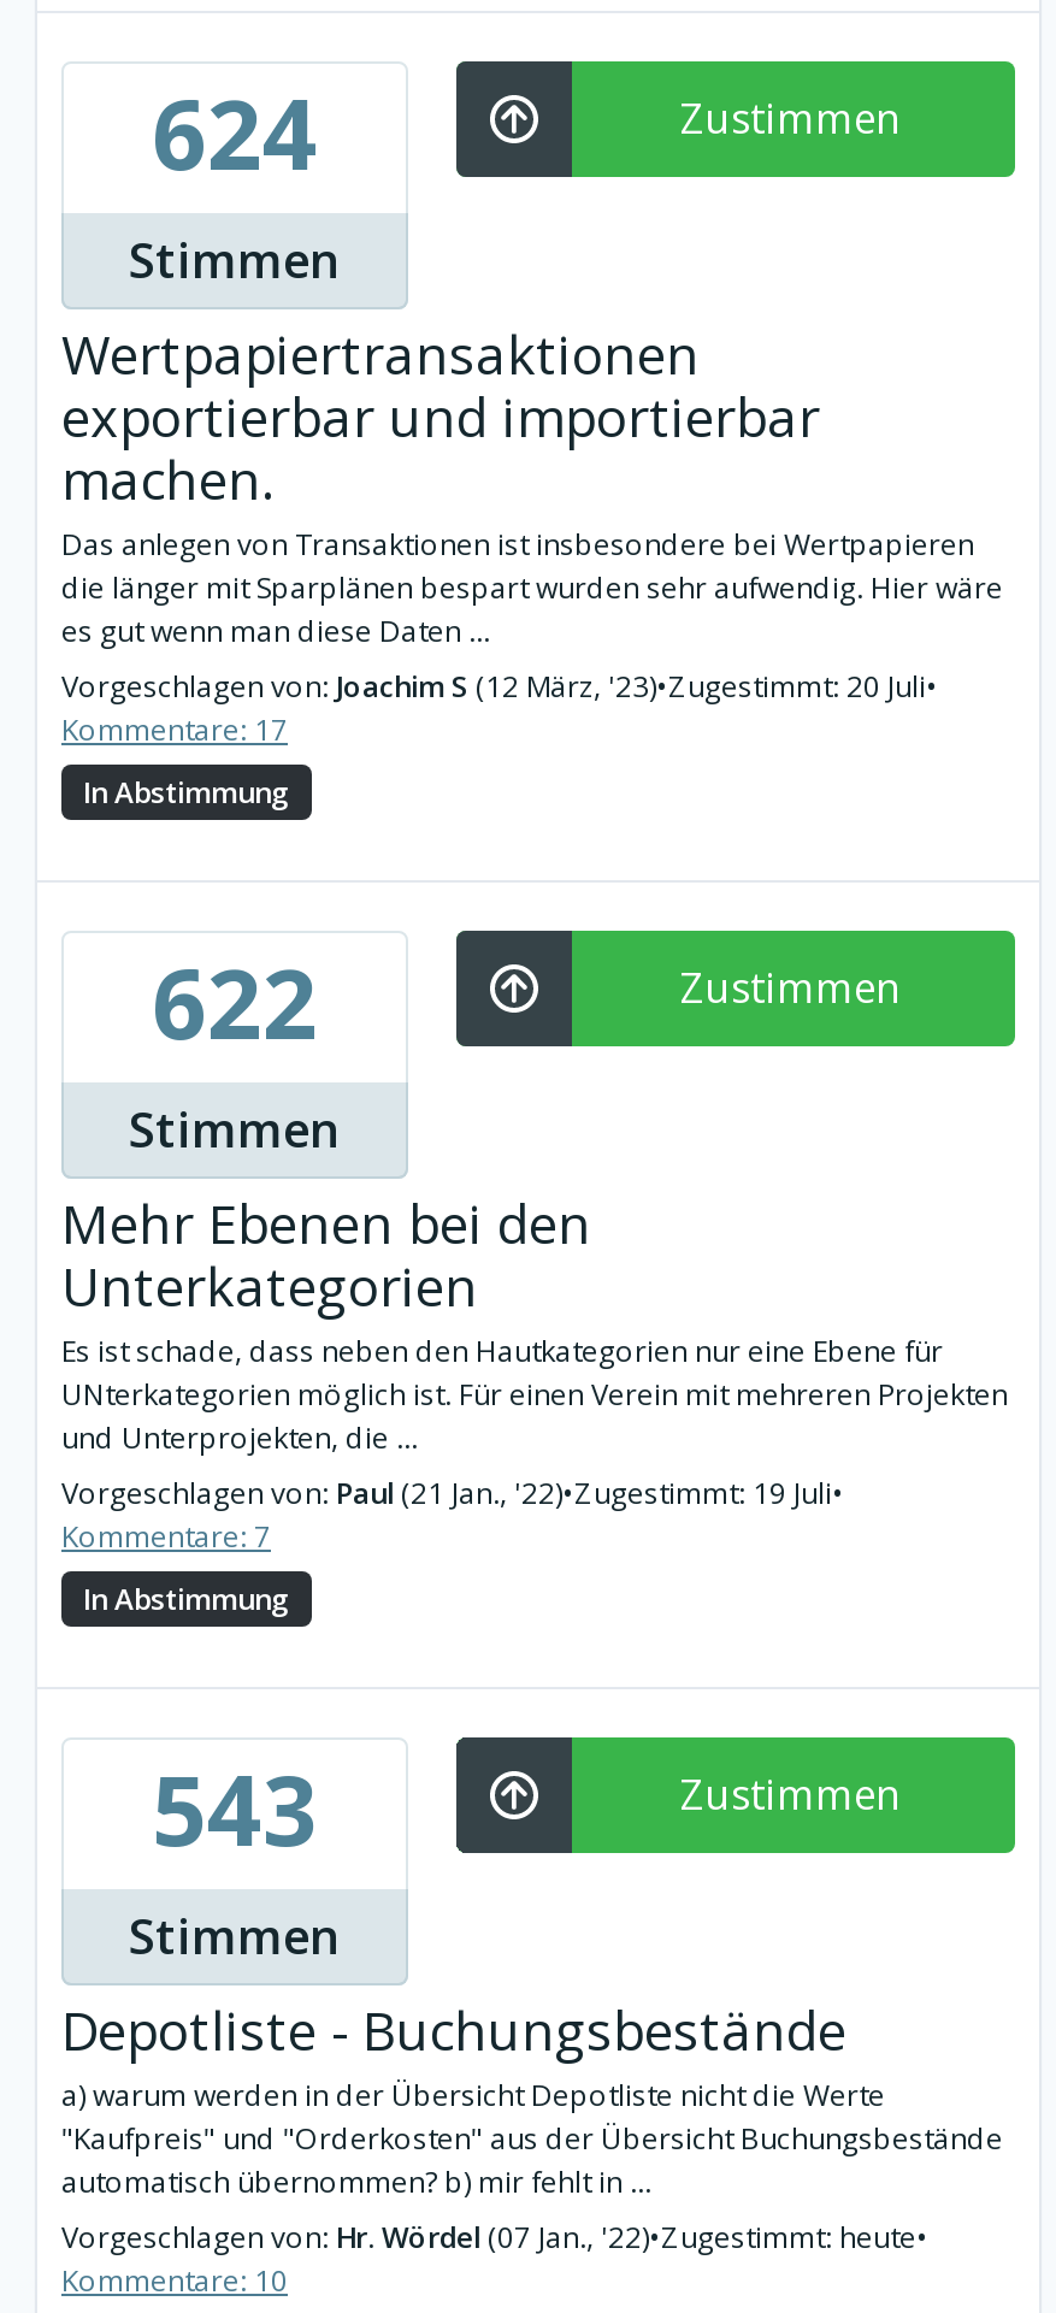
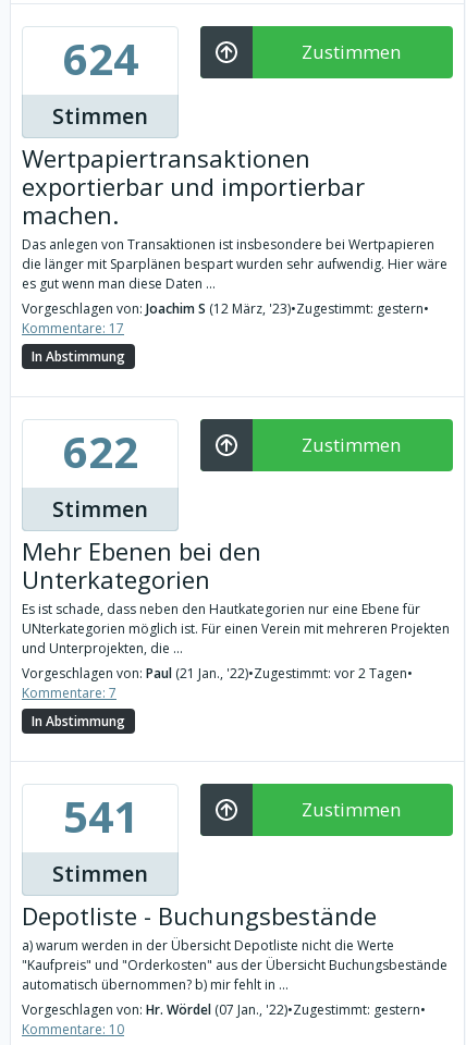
[61,666,938,707] Vorgeschlagen von: Joachim S (12 März, '23)•Zugestimmt: 20 Juli• -> [22,299,429,318] Vorgeschlagen von: Joachim S (12 März, '23)•Zugestimmt: gestern•
[61,1473,844,1514] Vorgeschlagen von: Paul (21 Jan., '22)•Zugestimmt: 19 Juli• -> [22,664,413,683] Vorgeschlagen von: Paul (21 Jan., '22)•Zugestimmt: vor 2 Tagen•
[152,1742,318,1875] 543 -> [63,786,138,846] 541
[61,2217,928,2258] Vorgeschlagen von: Hr. Wördel (07 Jan., '22)•Zugestimmt: heute• -> [22,1000,426,1019] Vorgeschlagen von: Hr. Wördel (07 Jan., '22)•Zugestimmt: gestern•

